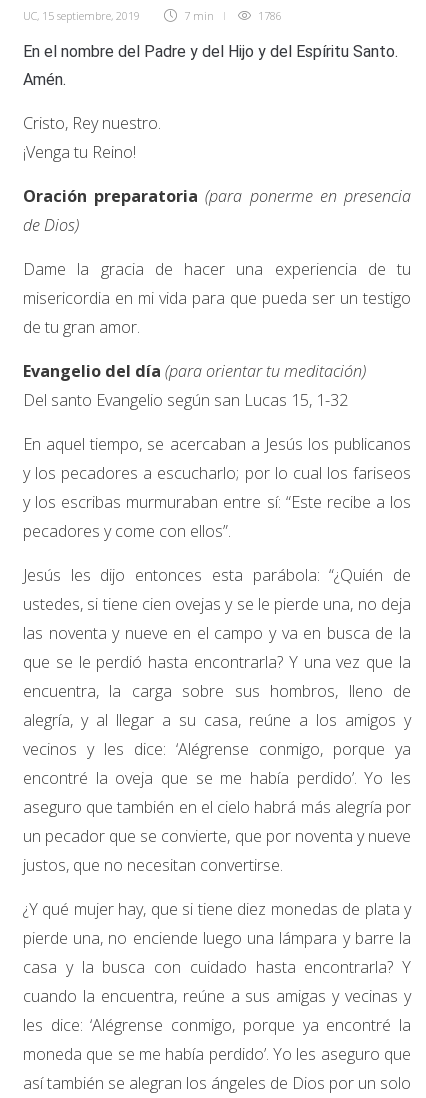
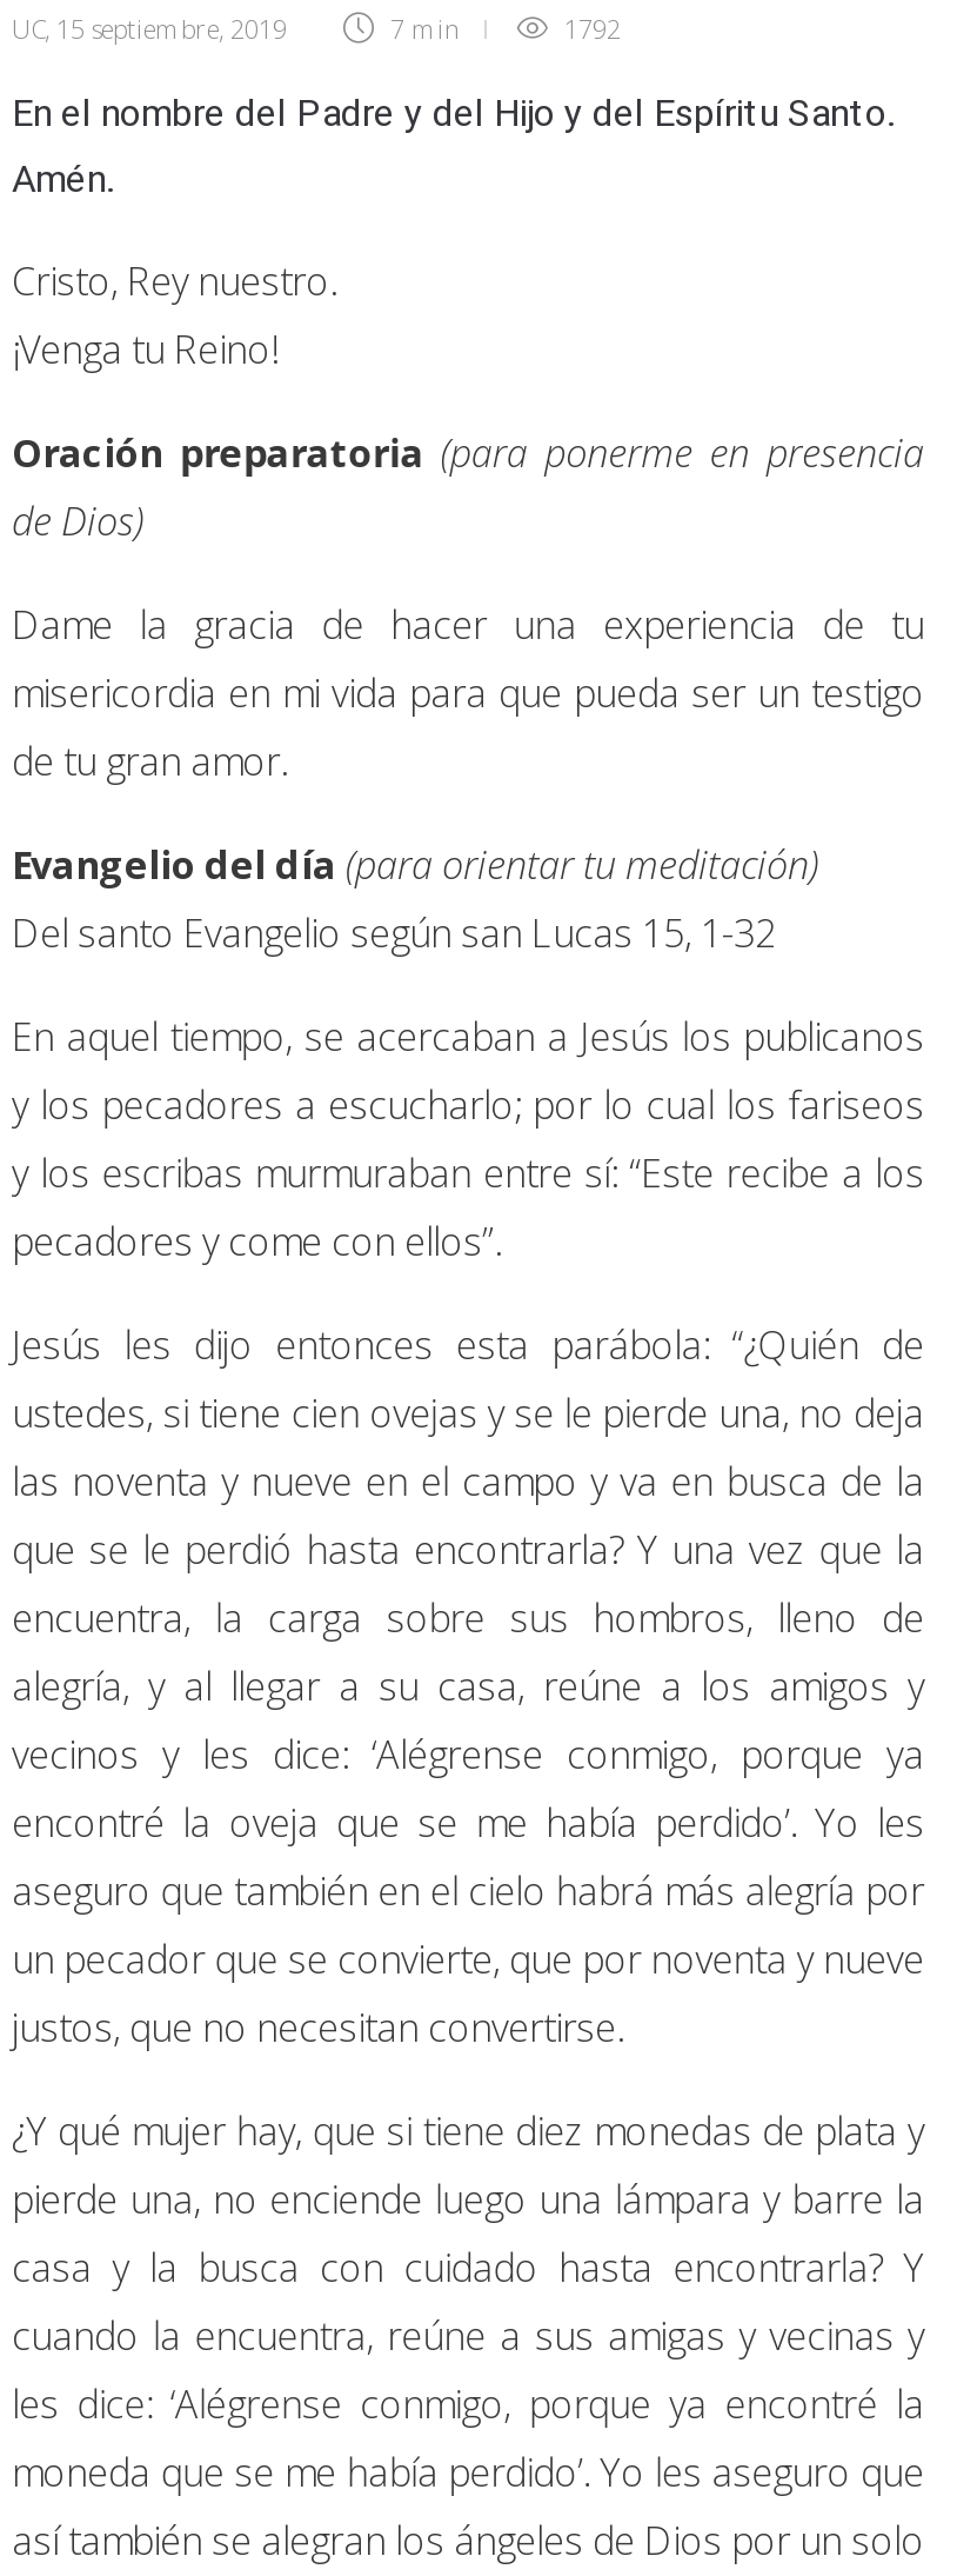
[255,8,282,23] 1786 -> [557,11,621,46] 1792

